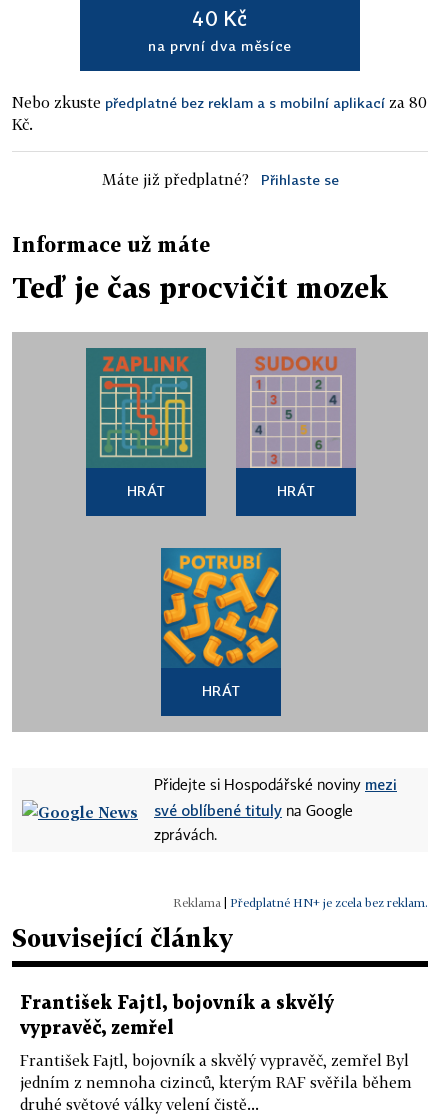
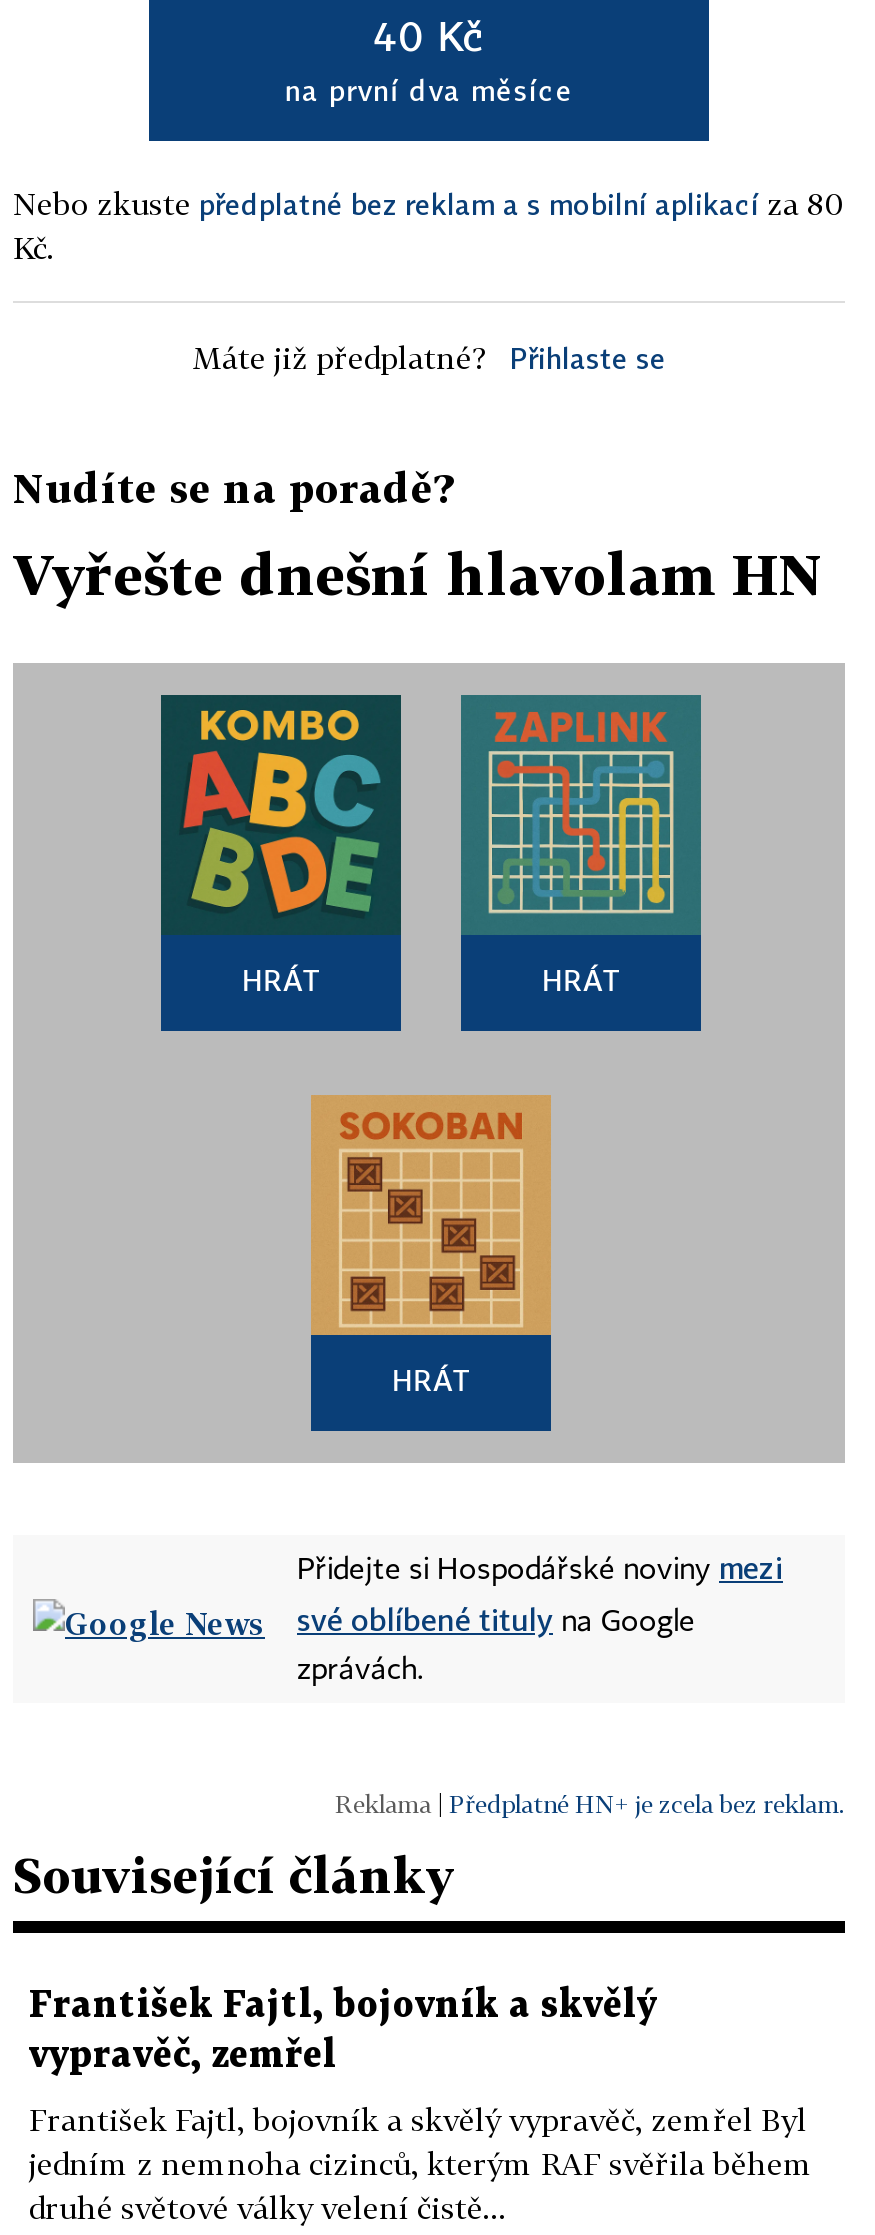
[12,232,210,256] Informace už máte -> [13,463,453,511] Nudíte se na poradě?
[12,271,388,304] Teď je čas procvičit mozek -> [13,541,823,607] Vyřešte dnešní hlavolam HN
[86,348,206,468] [image] -> [163,697,399,935] [image]
[237,349,355,469] [image] -> [461,695,701,935] [image]
[160,547,282,668] [image] -> [311,1095,551,1337] [image]

